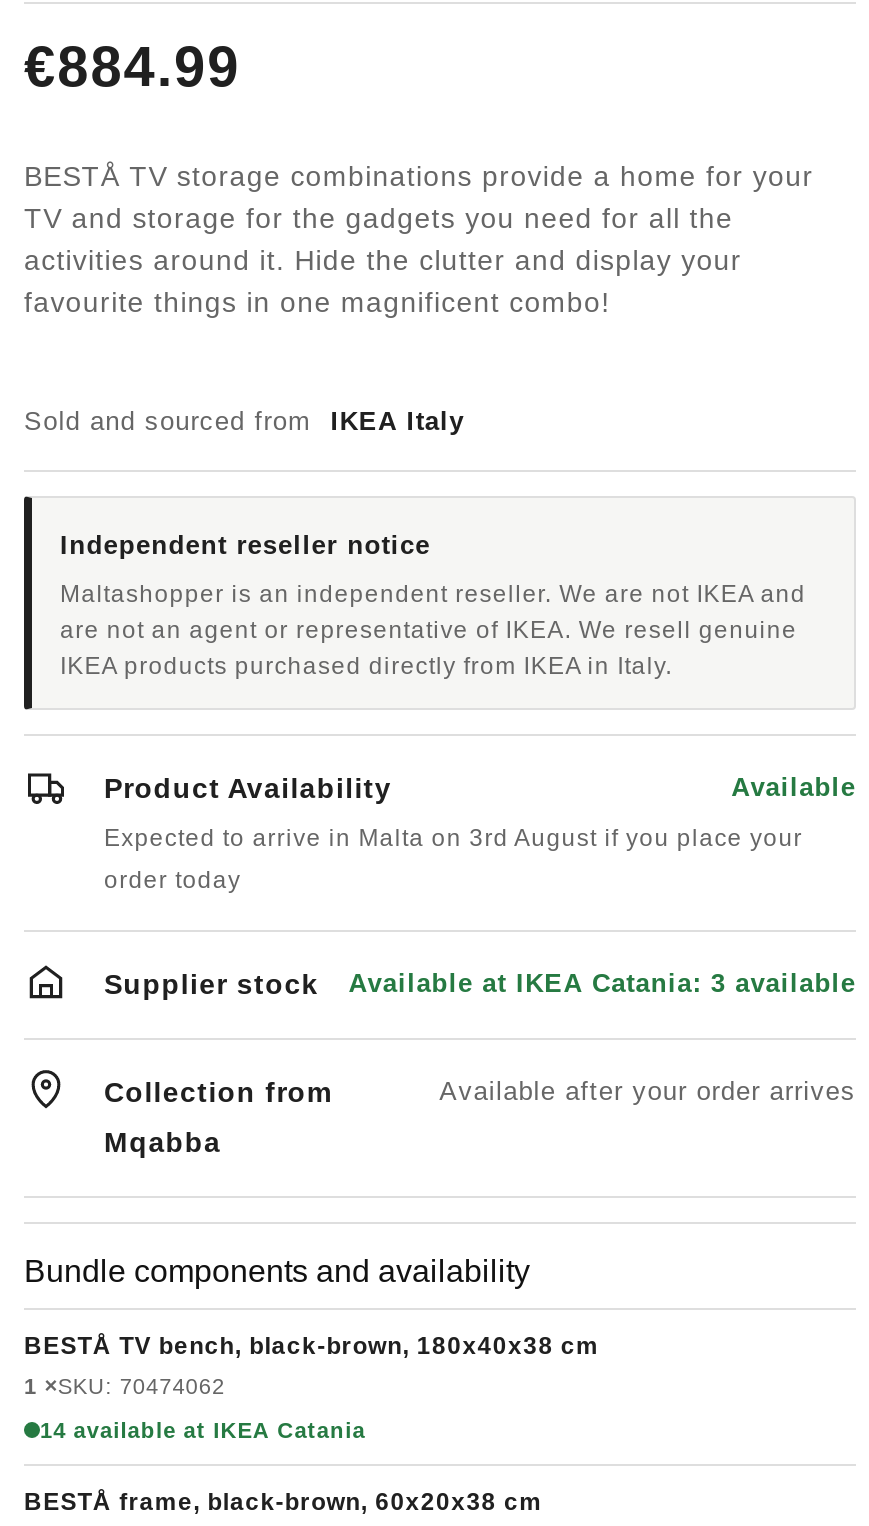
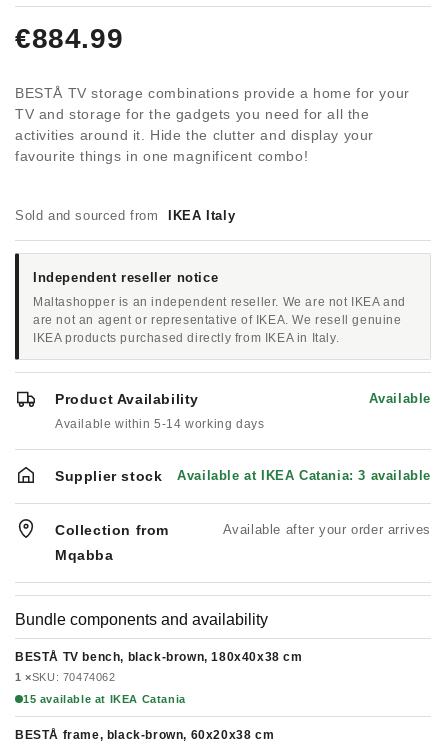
[104,825,803,895] Expected to arrive in Malta on 3rd August if you place your | order today -> [55,417,264,431] Available within 5-14 working days
[40,1419,366,1443] 14 available at IKEA Catania -> [23,693,186,705] 15 available at IKEA Catania

